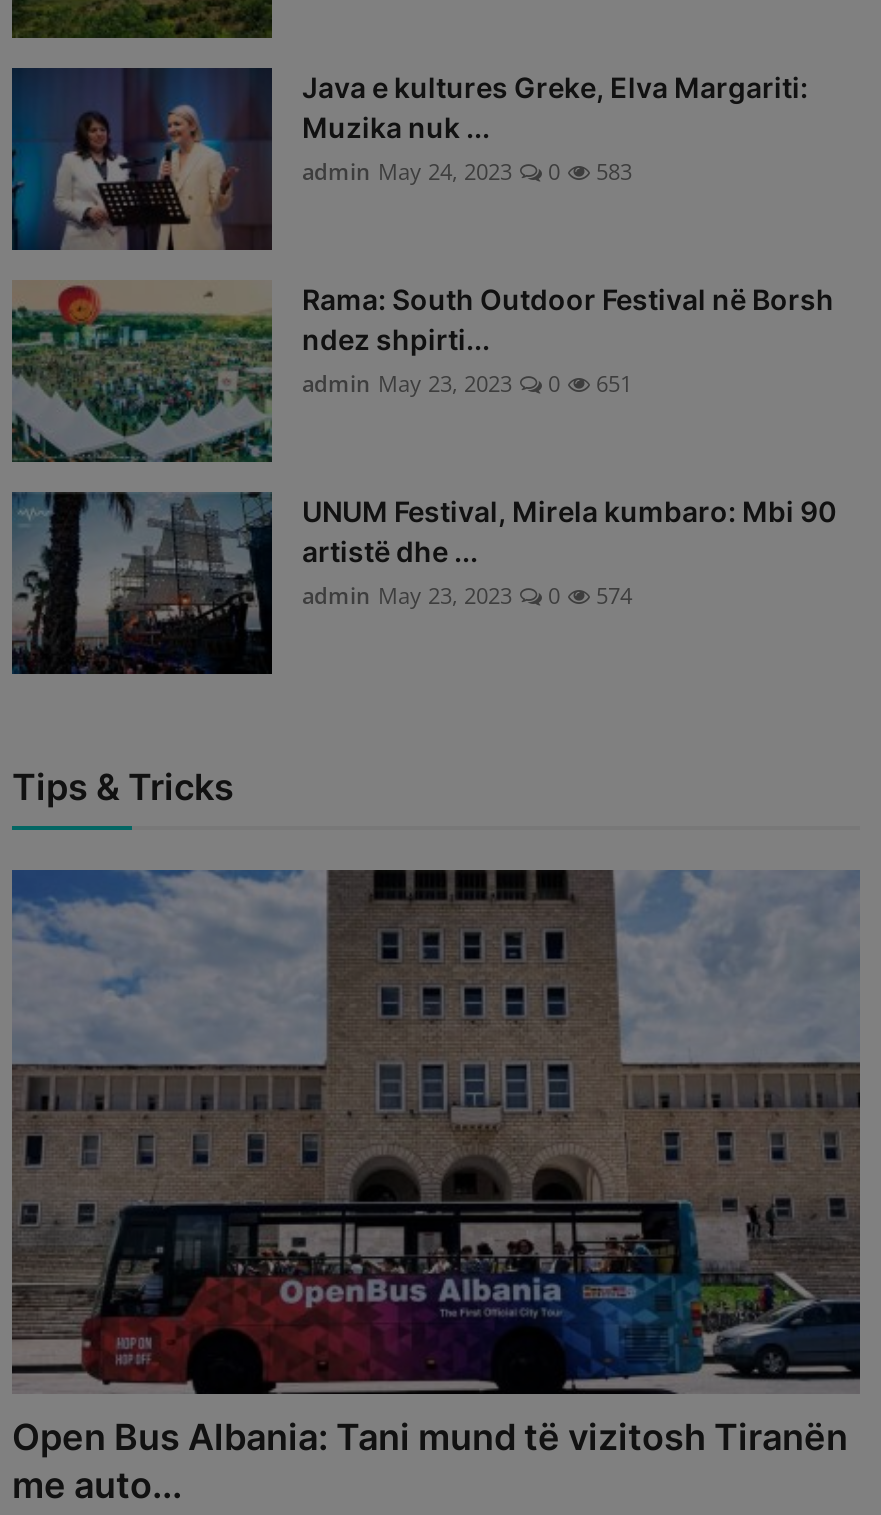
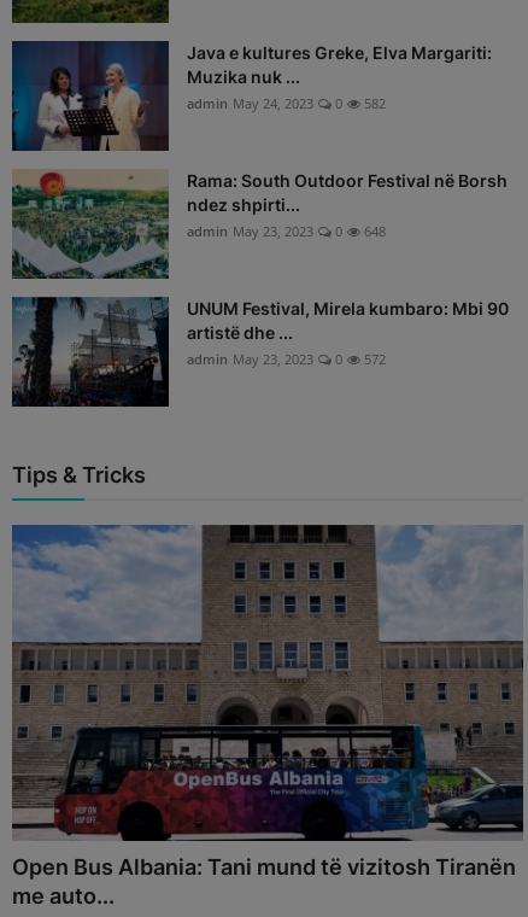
[302,155,632,185] admin May 24, 2023 0 583 -> [187,94,386,112] admin May 24, 2023 0 582
[302,367,632,397] admin May 23, 2023 0 651 -> [187,221,386,240] admin May 23, 2023 0 648
[302,579,632,609] admin May 23, 2023 0 574 -> [187,349,386,367] admin May 23, 2023 0 572

